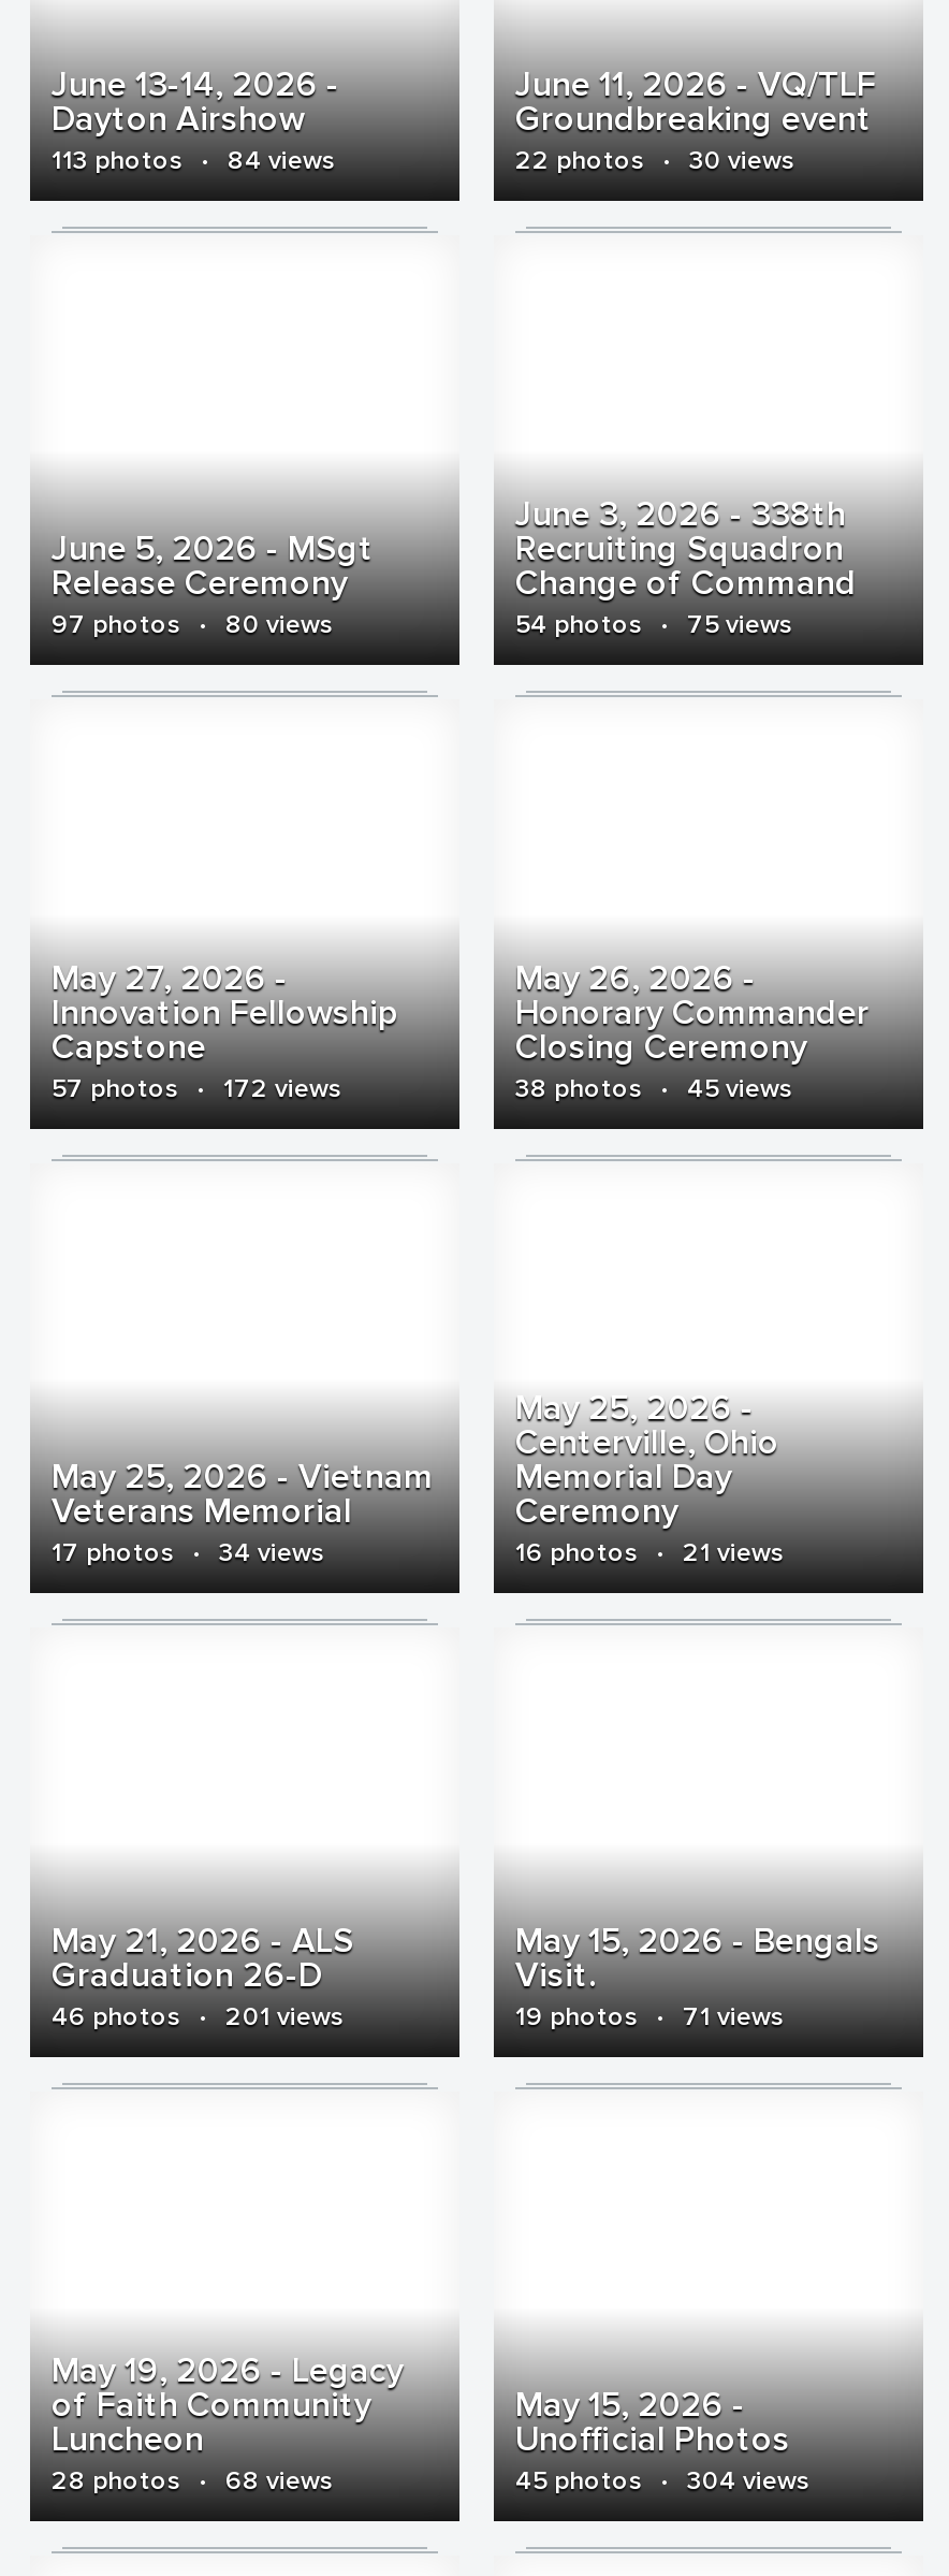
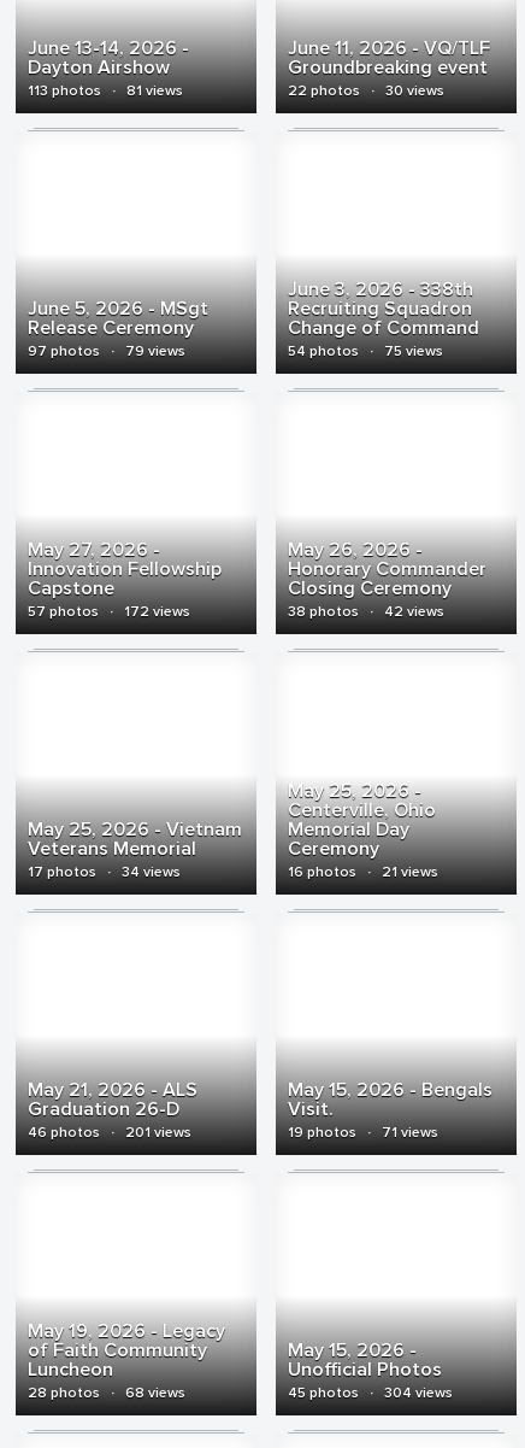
[52,145,335,177] 113 photos · 84 views -> [28,82,183,100] 113 photos · 81 views
[52,609,333,641] 97 photos · 80 views -> [28,342,185,360] 97 photos · 79 views
[515,1073,792,1105] 38 photos · 45 views -> [288,603,444,621] 38 photos · 42 views

